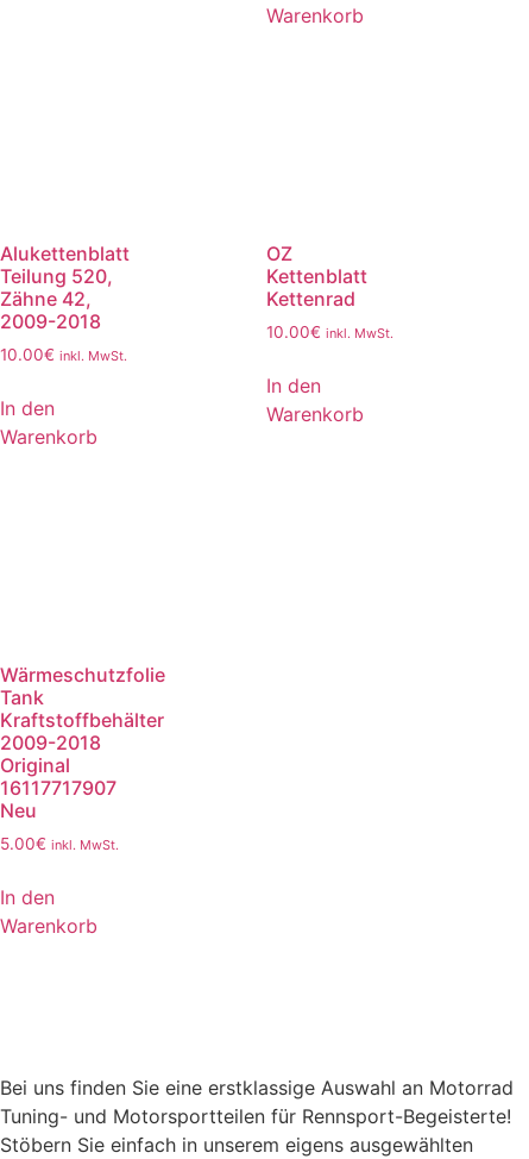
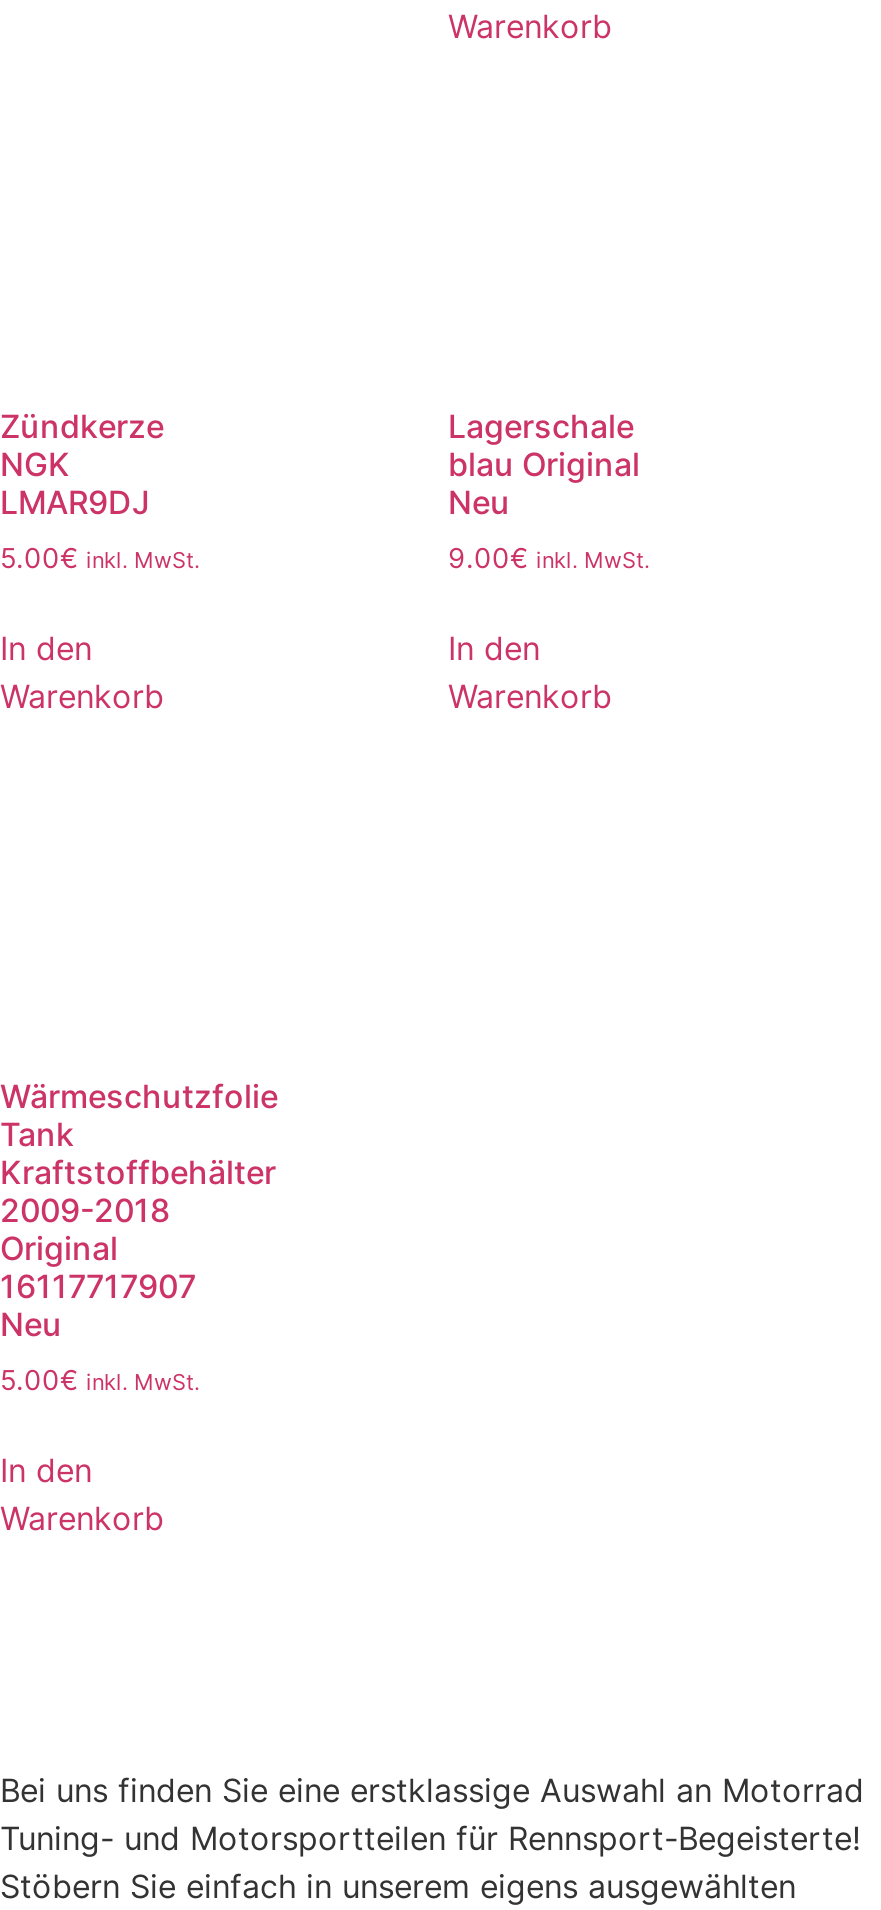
[0,242,130,333] Alukettenblatt | Teilung 520, | Zähne 42, | 2009-2018 -> [0,406,164,522] Zündkerze | NGK | LMAR9DJ
[266,242,367,311] OZ | Kettenblatt | Kettenrad -> [448,406,640,522] Lagerschale | blau Original | Neu
[266,322,393,342] 10.00€ inkl. MwSt. -> [448,542,650,574] 9.00€ inkl. MwSt.
[0,345,127,364] 10.00€ inkl. MwSt. -> [0,542,200,574] 5.00€ inkl. MwSt.

